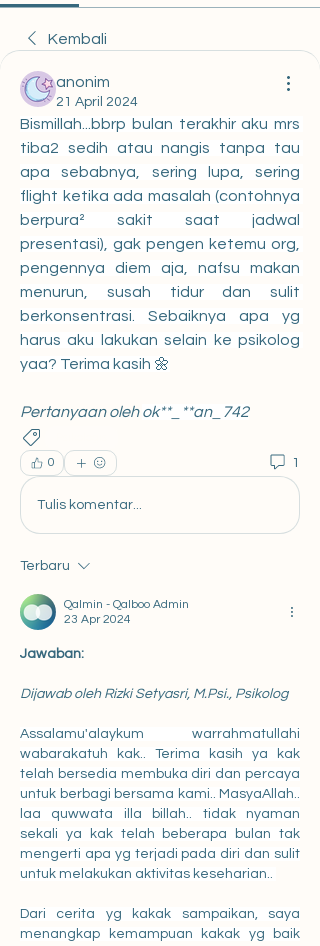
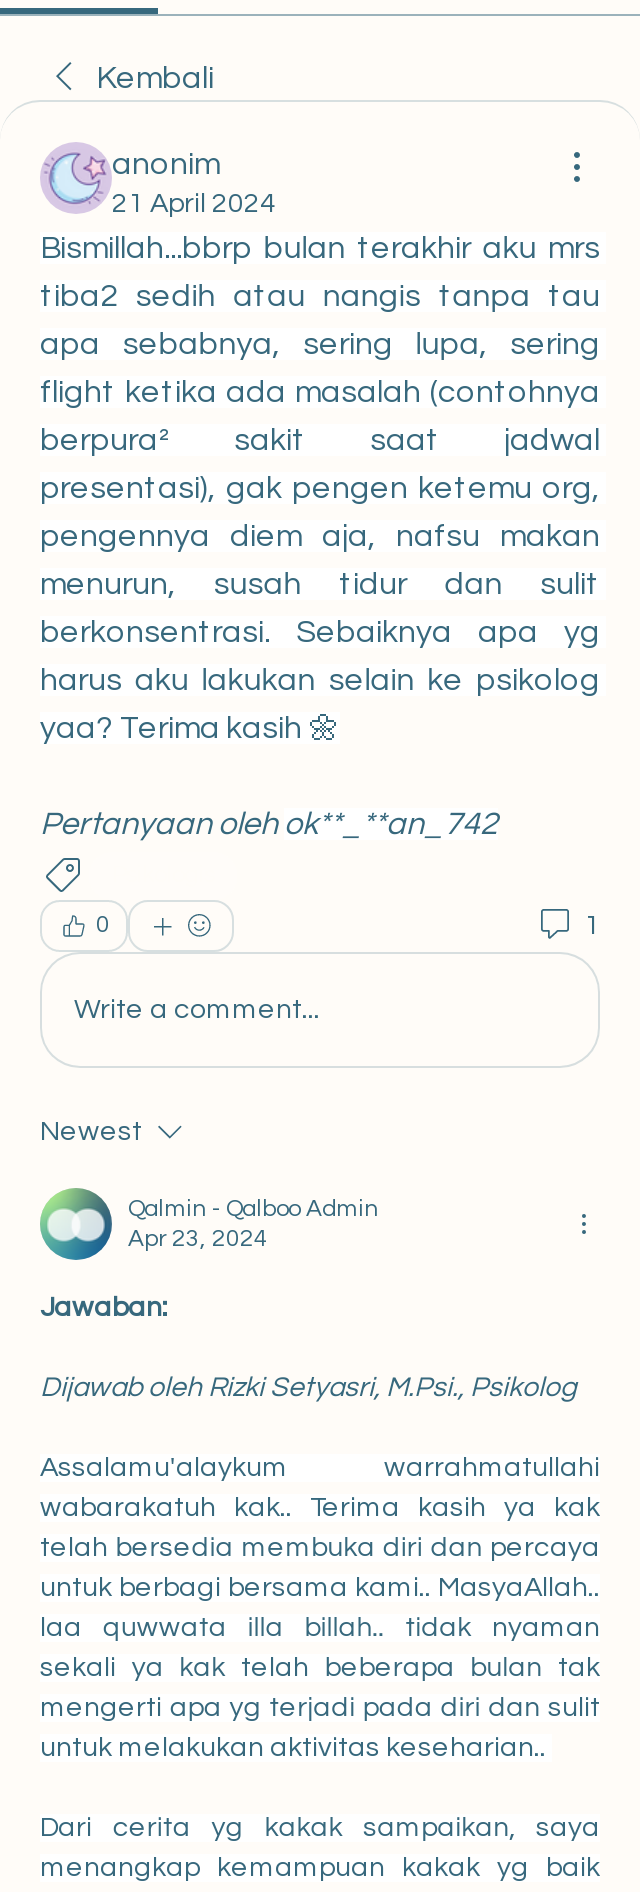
[37,498,142,512] Tulis komentar... -> [74,996,320,1024] Write a comment...
[20,559,70,573] Terbaru -> [40,1119,142,1147] Newest
[64,613,131,626] 23 Apr 2024 -> [128,1227,268,1253] Apr 23, 2024

